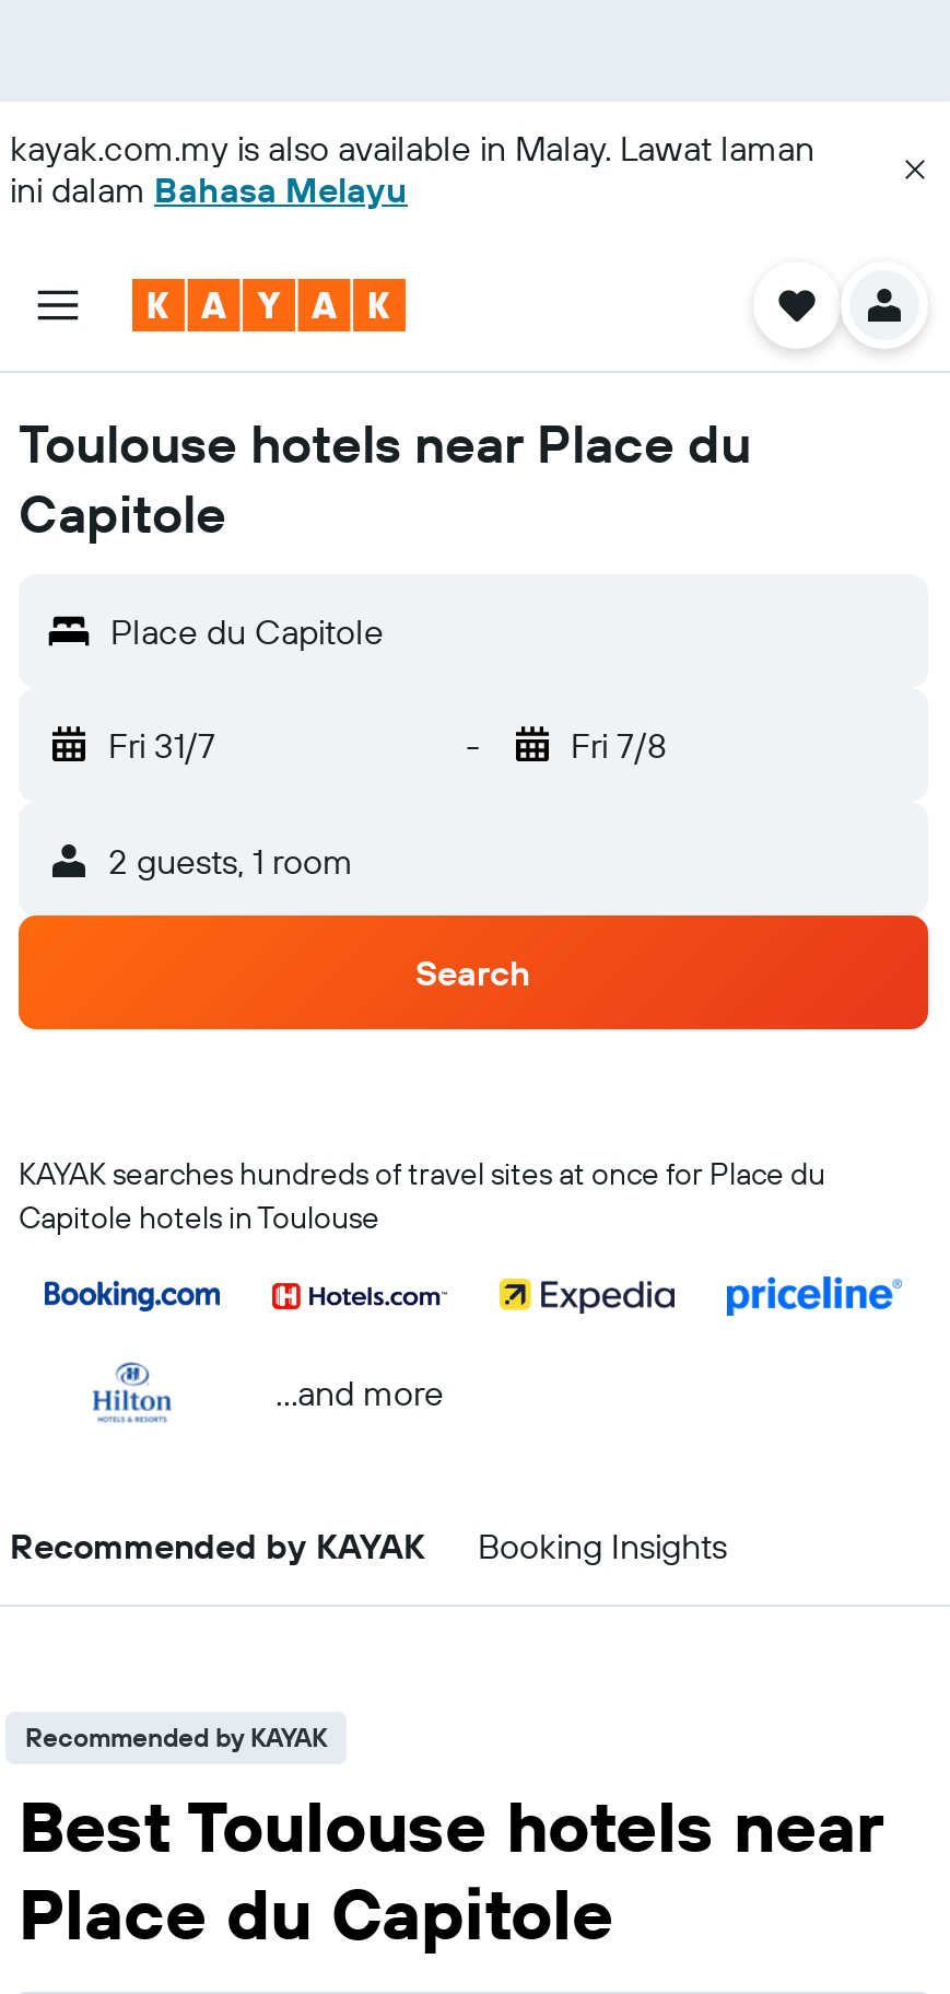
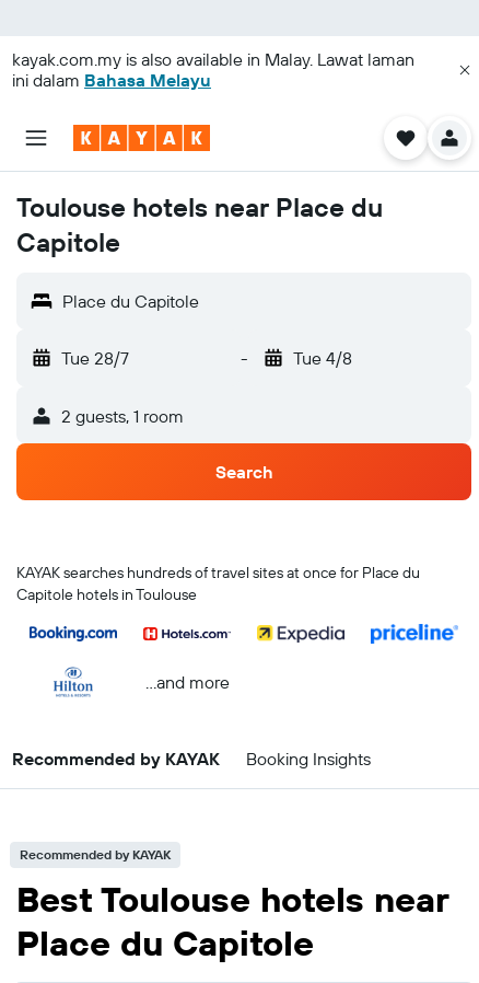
[108,723,215,767] Fri 31/7 -> [61,347,129,369] Tue 28/7
[571,723,667,767] Fri 7/8 -> [293,347,352,369] Tue 4/8

